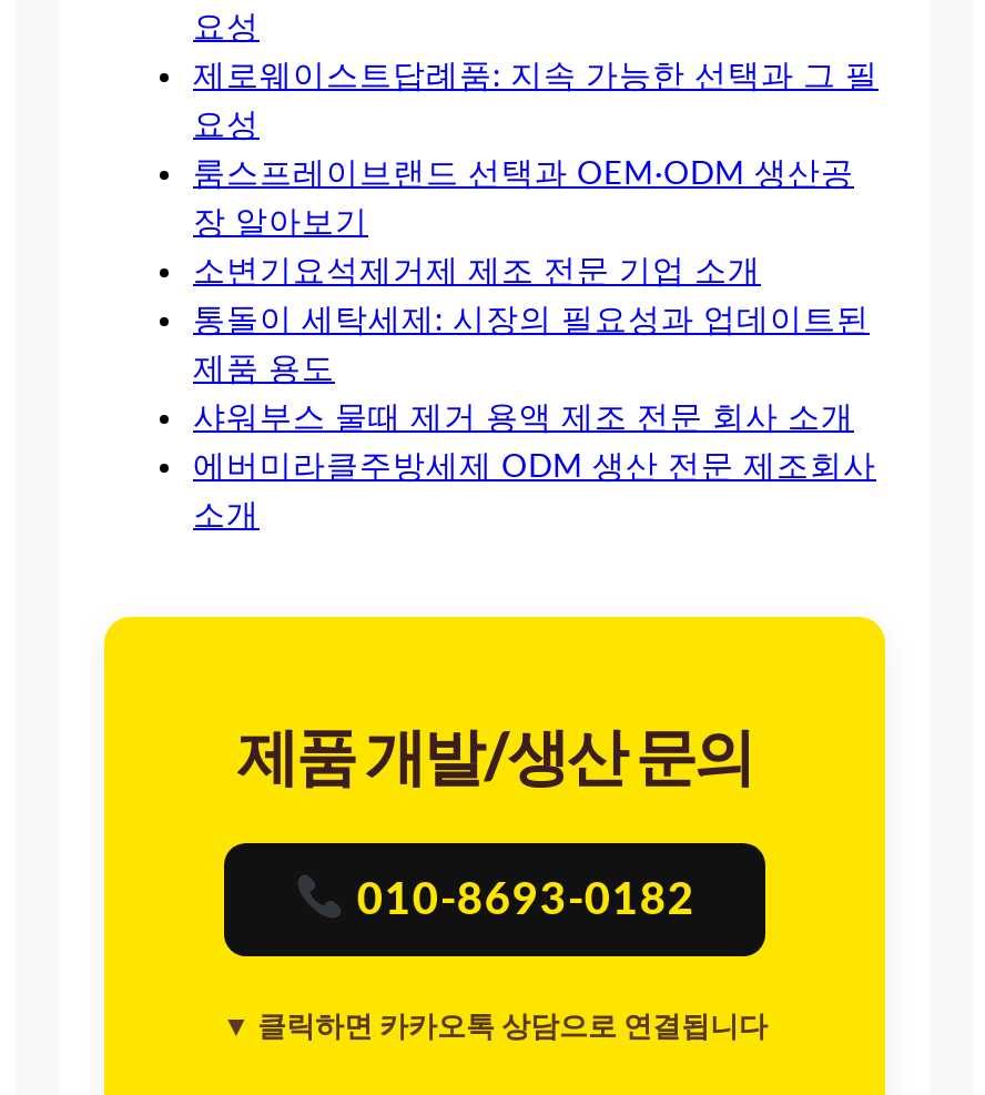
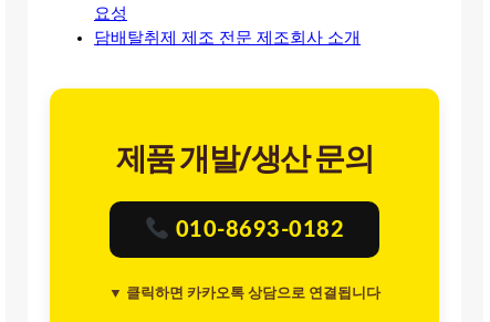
[193,59,879,532] 제로웨이스트답례품: 지속 가능한 선택과 그 필 | 요성 | 룸스프레이브랜드 선택과 OEM·ODM 생산공 | 장 알아보기 | 소변기요석제거제 제조 전문 기업 소개 | 통돌이 세탁세제: 시장의 필요성과 업데이트된 | 제품 용도 | 샤워부스 물때 제거 용액 제조 전문 회사 소개 | 에버미라클주방세제 ODM 생산 전문 제조회사 | 소개 -> [94,30,361,46] 담배탈취제 제조 전문 제조회사 소개

